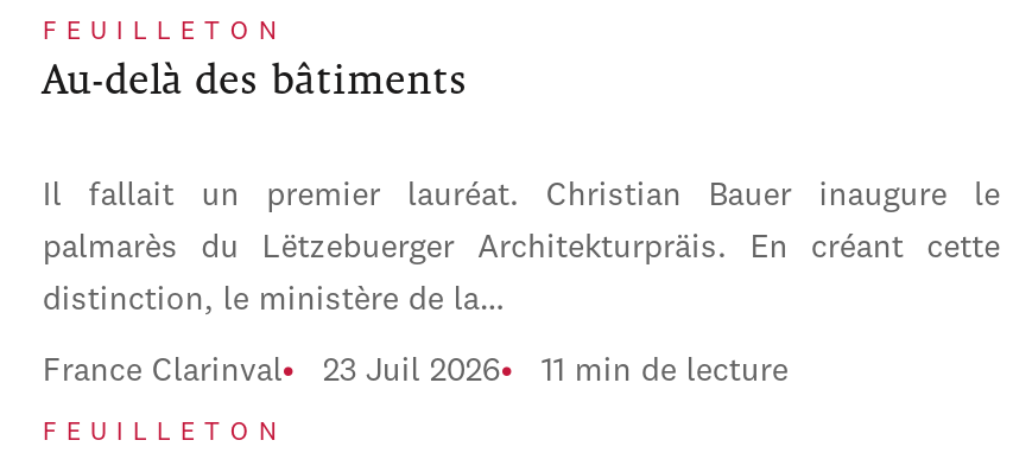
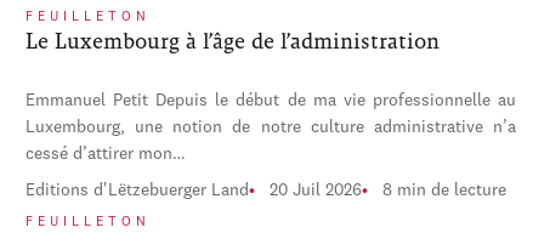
[43,55,468,103] Au-delà des bâtiments -> [26,30,440,54] Le Luxembourg à l’âge de l’administration
[43,179,1000,212] Il fallait un premier lauréat. Christian Bauer inaugure le -> [26,93,516,110] Emmanuel Petit Depuis le début de ma vie professionnelle au
[43,231,1000,264] palmarès du Lëtzebuerger Architekturpräis. En créant cette -> [26,119,516,136] Luxembourg, une notion de notre culture administrative n’a
[43,283,506,316] distinction, le ministère de la… -> [26,146,186,163] cessé d’attirer mon…
[43,354,788,388] France Clarinval | 23 Juil 2026 | 11 min de lecture -> [26,183,507,200] Editions d'Lëtzebuerger Land | 20 Juil 2026 | 8 min de lecture

